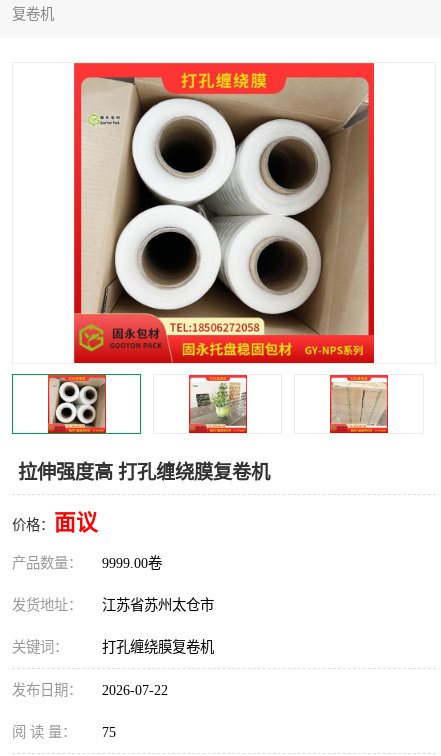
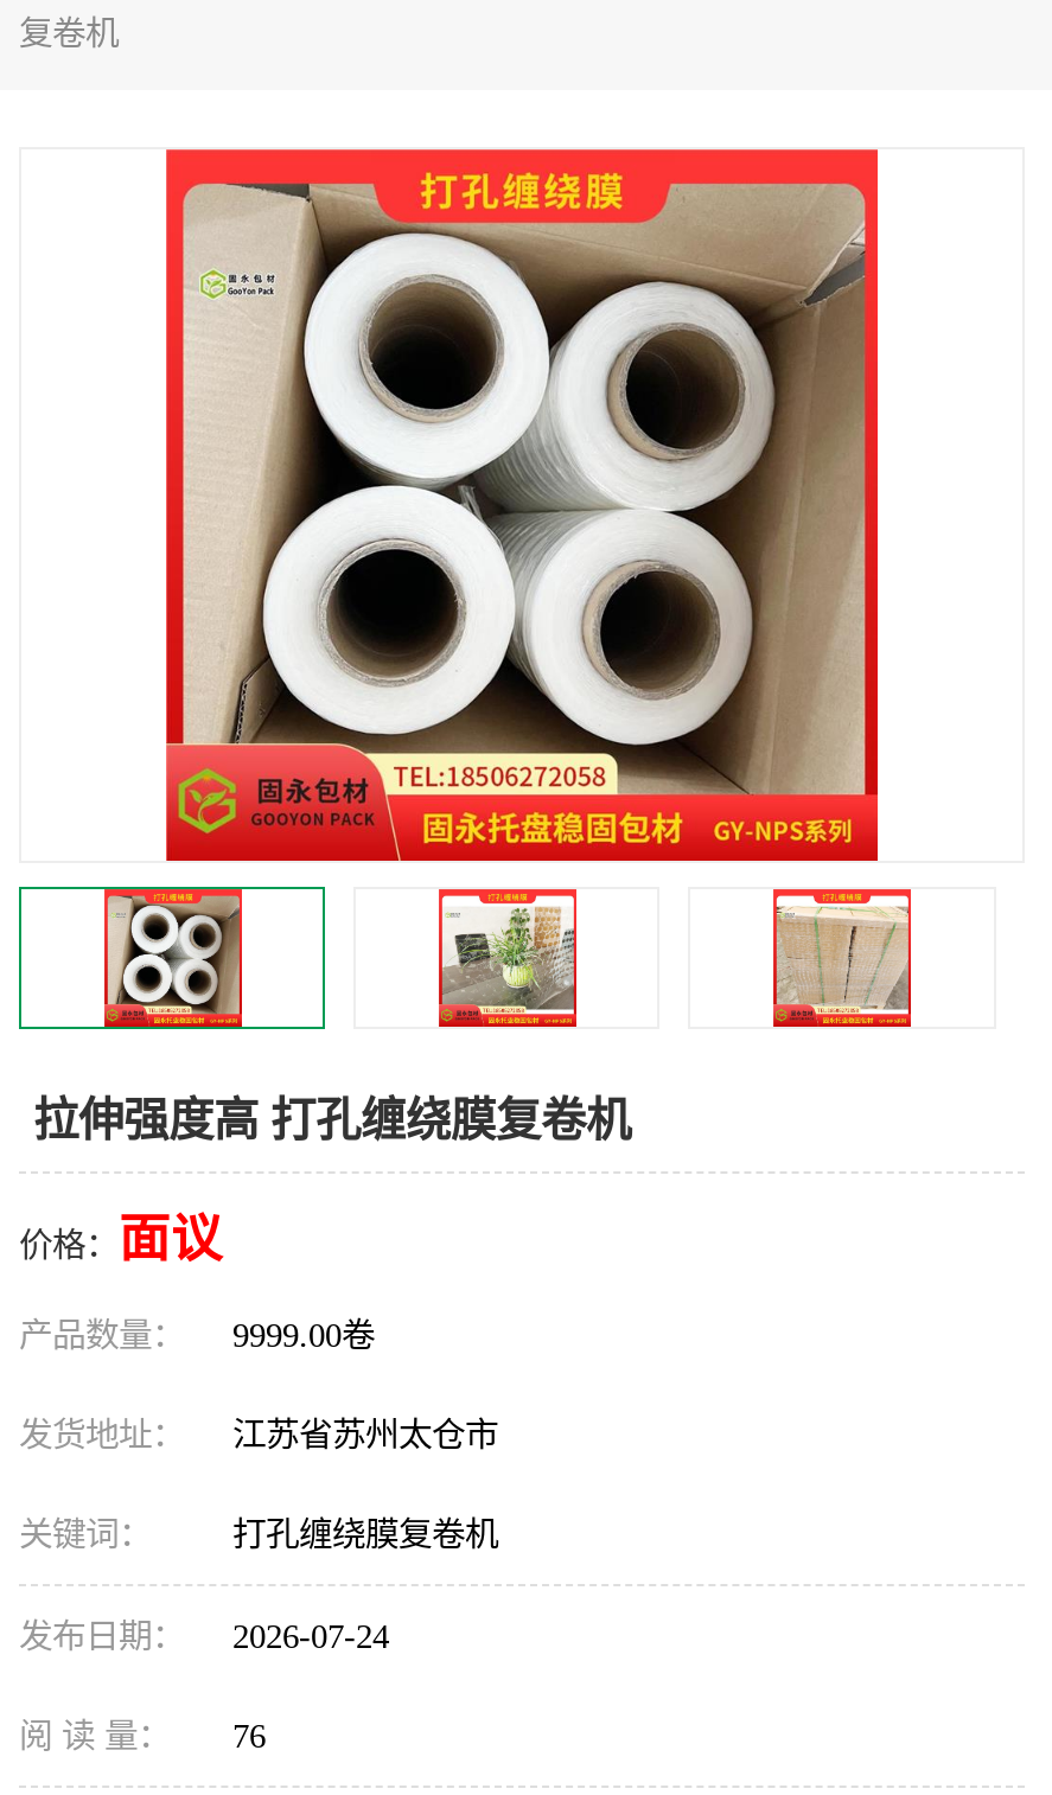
[12,682,168,698] 发布日期： 2026-07-22 -> [19,1617,389,1655] 发布日期： 2026-07-24
[12,724,116,740] 阅 读 量： 75 -> [19,1717,266,1755] 阅 读 量： 76

